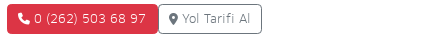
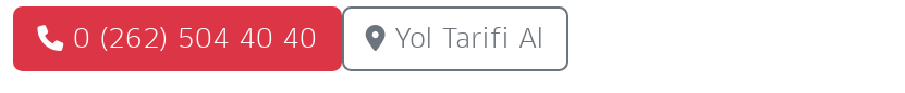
[34,11,146,26] 0 (262) 503 68 97 -> [73,23,317,55] 0 (262) 504 40 40

